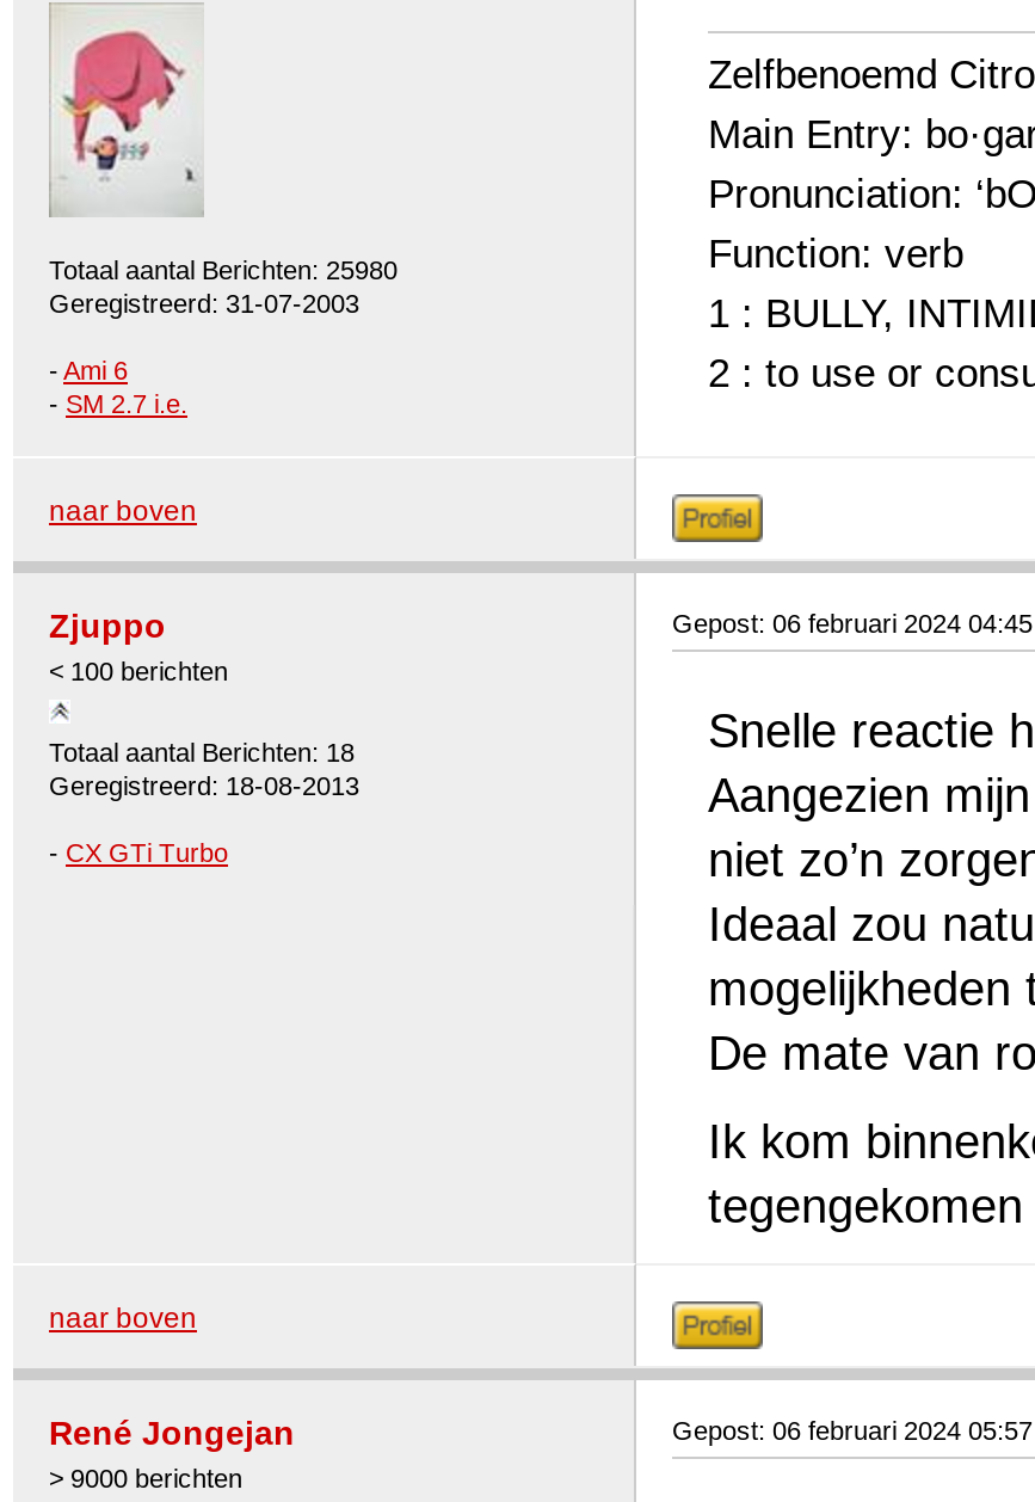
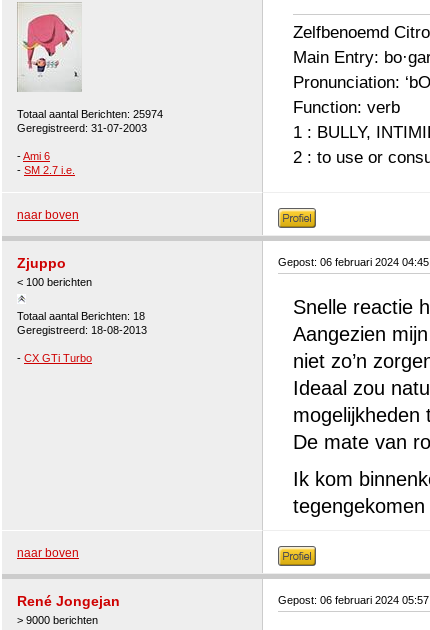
[49,256,398,284] Totaal aantal Berichten: 25980 -> [17,108,163,120] Totaal aantal Berichten: 25974

